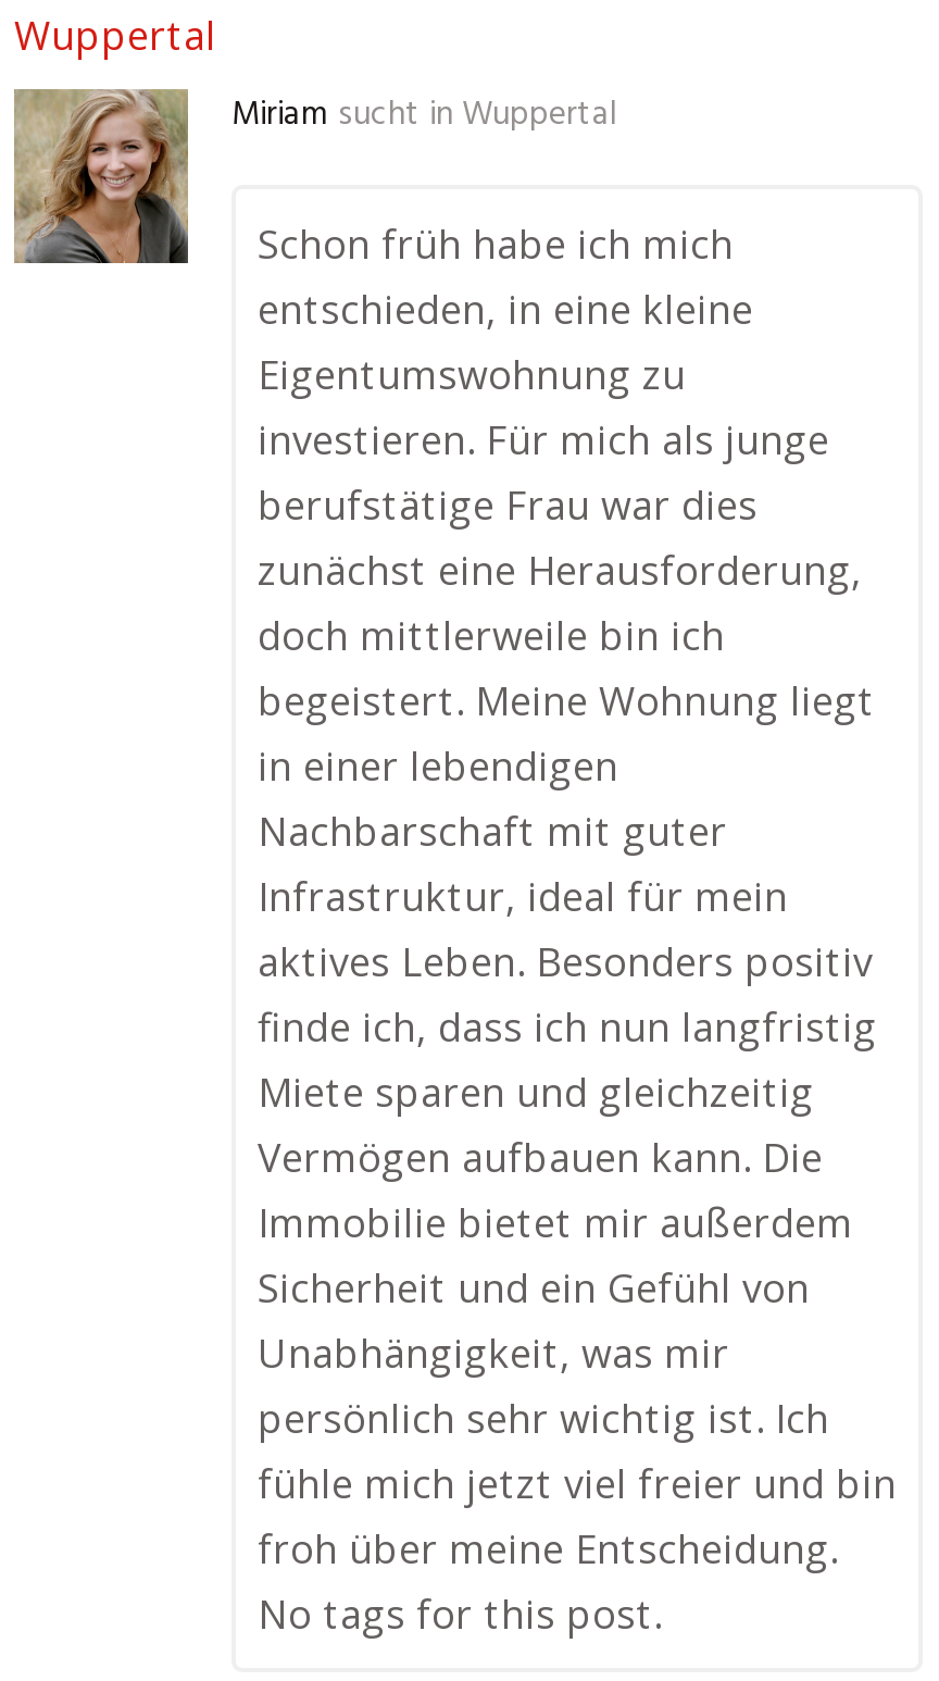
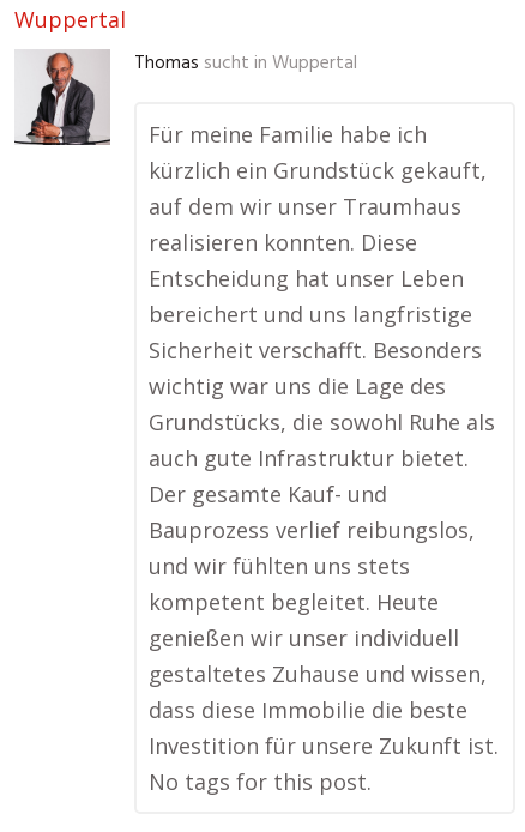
[12,87,616,265] [image] | Miriam sucht in Wuppertal -> [14,49,357,146] [image] | Thomas sucht in Wuppertal
[258,217,897,1574] Schon früh habe ich mich | entschieden, in eine kleine | Eigentumswohnung zu | investieren. Für mich als junge | berufstätige Frau war dies | zunächst eine Herausforderung, | doch mittlerweile bin ich | begeistert. Meine Wohnung liegt | in einer lebendigen | Nachbarschaft mit guter | Infrastruktur, ideal für mein | aktives Leben. Besonders positiv | finde ich, dass ich nun langfristig | Miete sparen und gleichzeitig | Vermögen aufbauen kann. Die | Immobilie bietet mir außerdem | Sicherheit und ein Gefühl von | Unabhängigkeit, was mir | persönlich sehr wichtig ist. Ich | fühle mich jetzt viel freier und bin | froh über meine Entscheidung. -> [149,120,499,760] Für meine Familie habe ich | kürzlich ein Grundstück gekauft, | auf dem wir unser Traumhaus | realisieren konnten. Diese | Entscheidung hat unser Leben | bereichert und uns langfristige | Sicherheit verschafft. Besonders | wichtig war uns die Lage des | Grundstücks, die sowohl Ruhe als | auch gute Infrastruktur bietet. | Der gesamte Kauf- und | Bauprozess verlief reibungslos, | und wir fühlten uns stets | kompetent begleitet. Heute | genießen wir unser individuell | gestaltetes Zuhause und wissen, | dass diese Immobilie die beste | Investition für unsere Zukunft ist.

